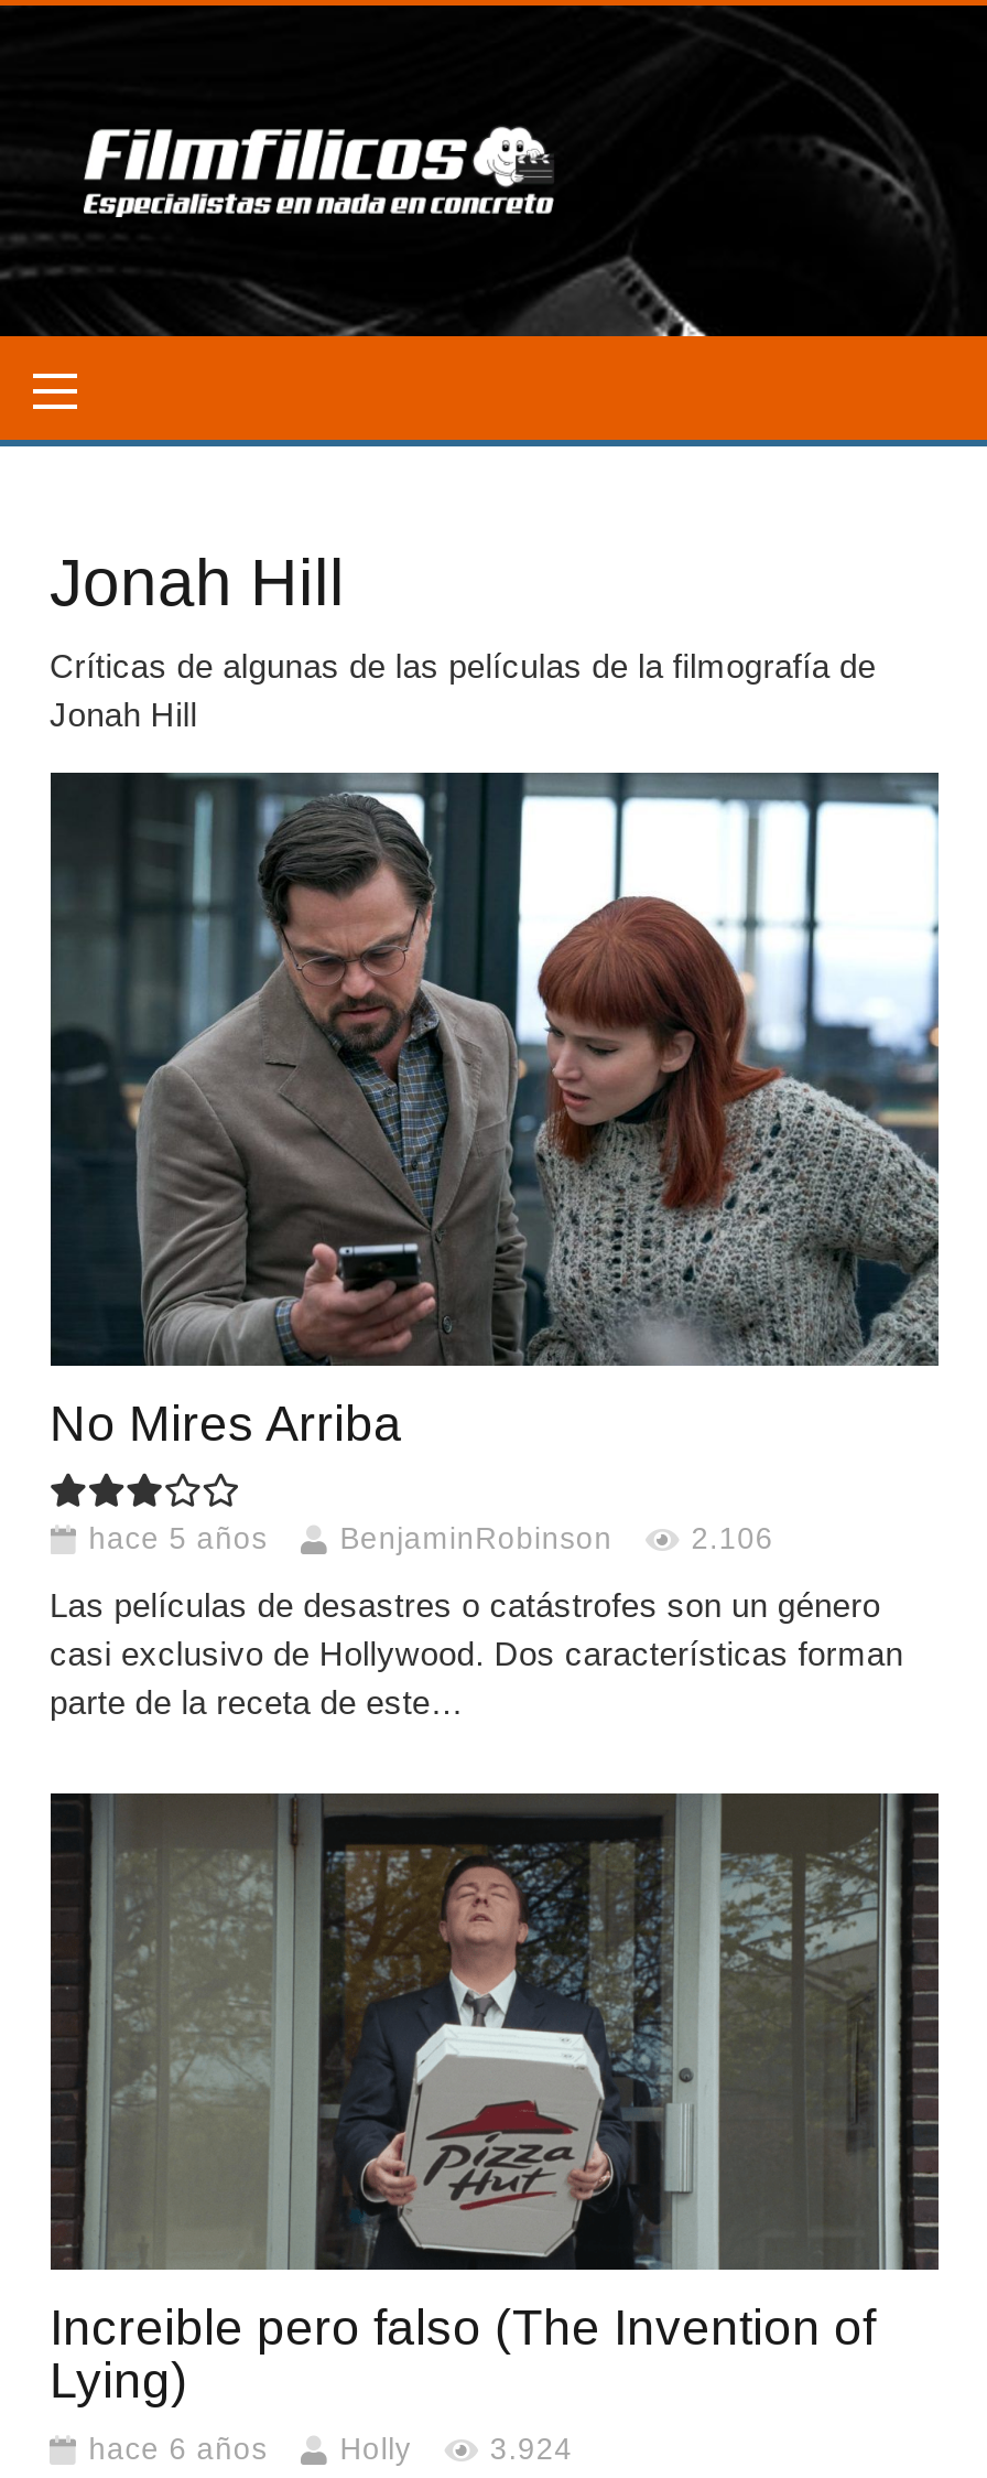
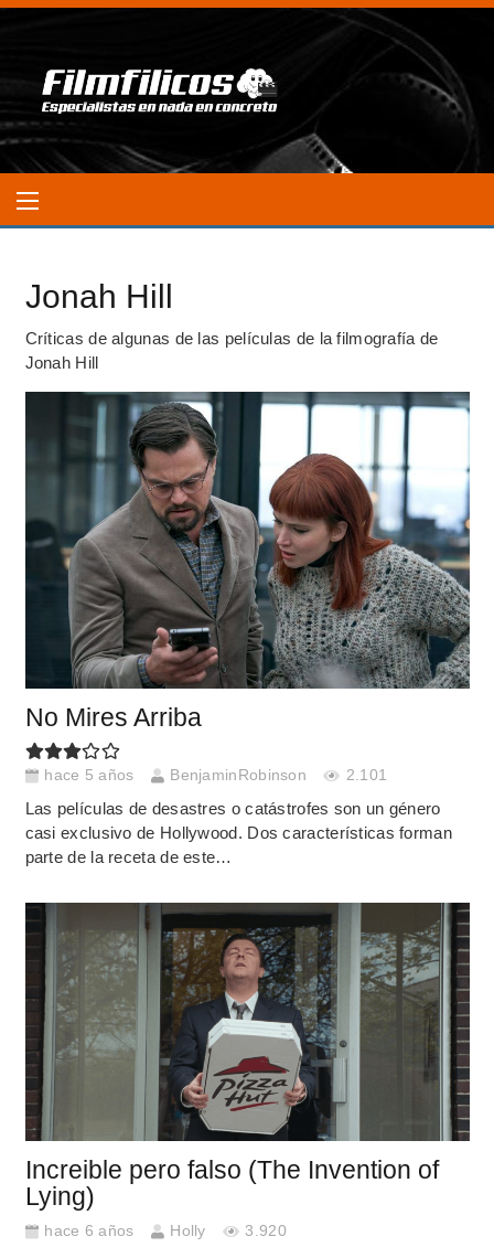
[691,1523,774,1556] 2.106 -> [346,767,387,784] 2.101
[490,2432,573,2465] 3.924 -> [245,1223,287,1239] 3.920

